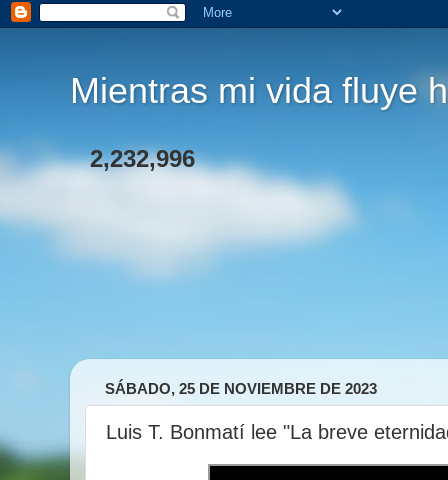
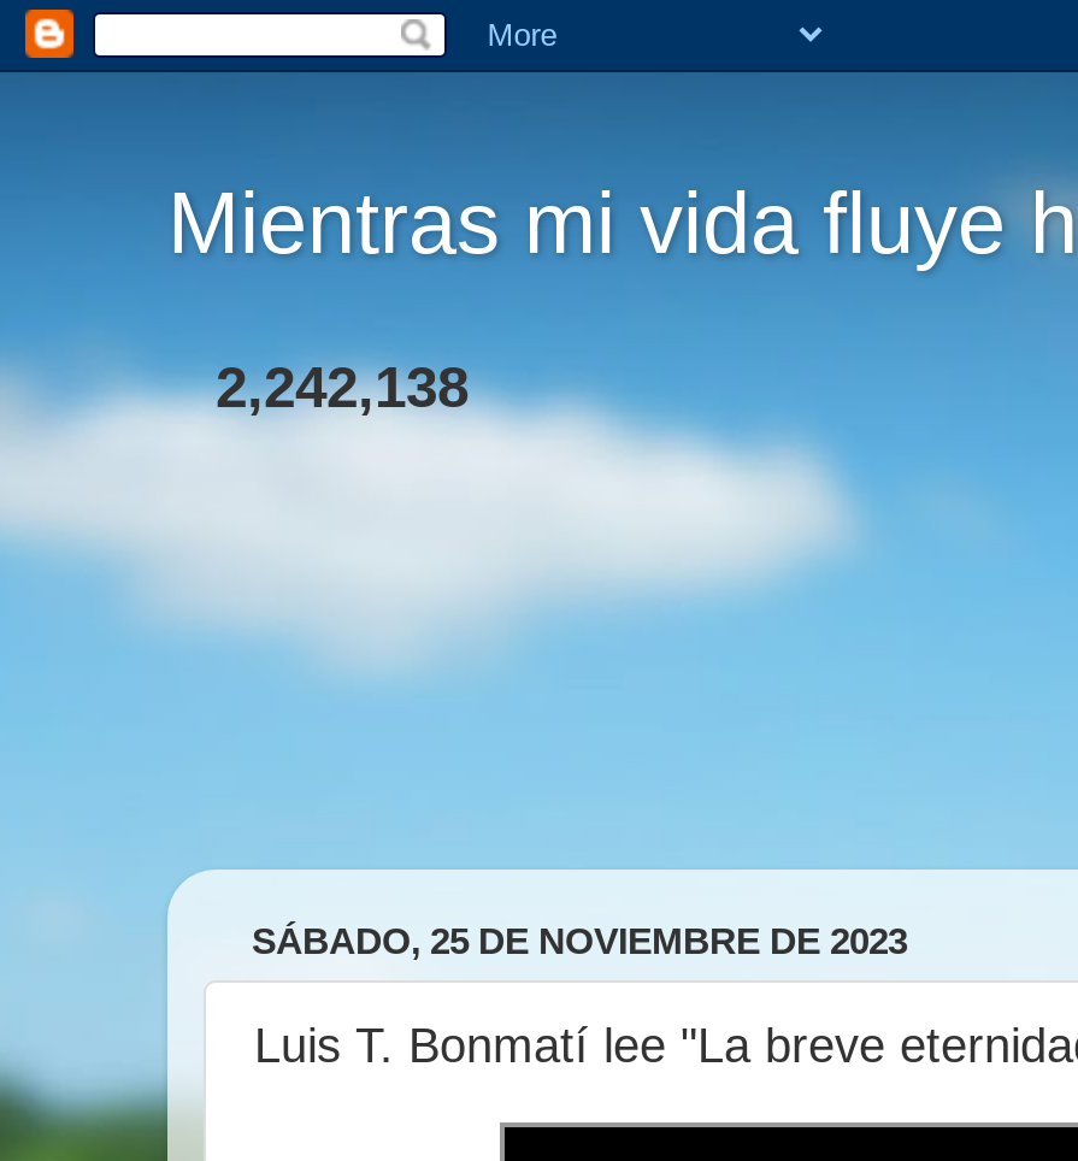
[90,145,195,172] 2,232,996 -> [216,354,469,419] 2,242,138

